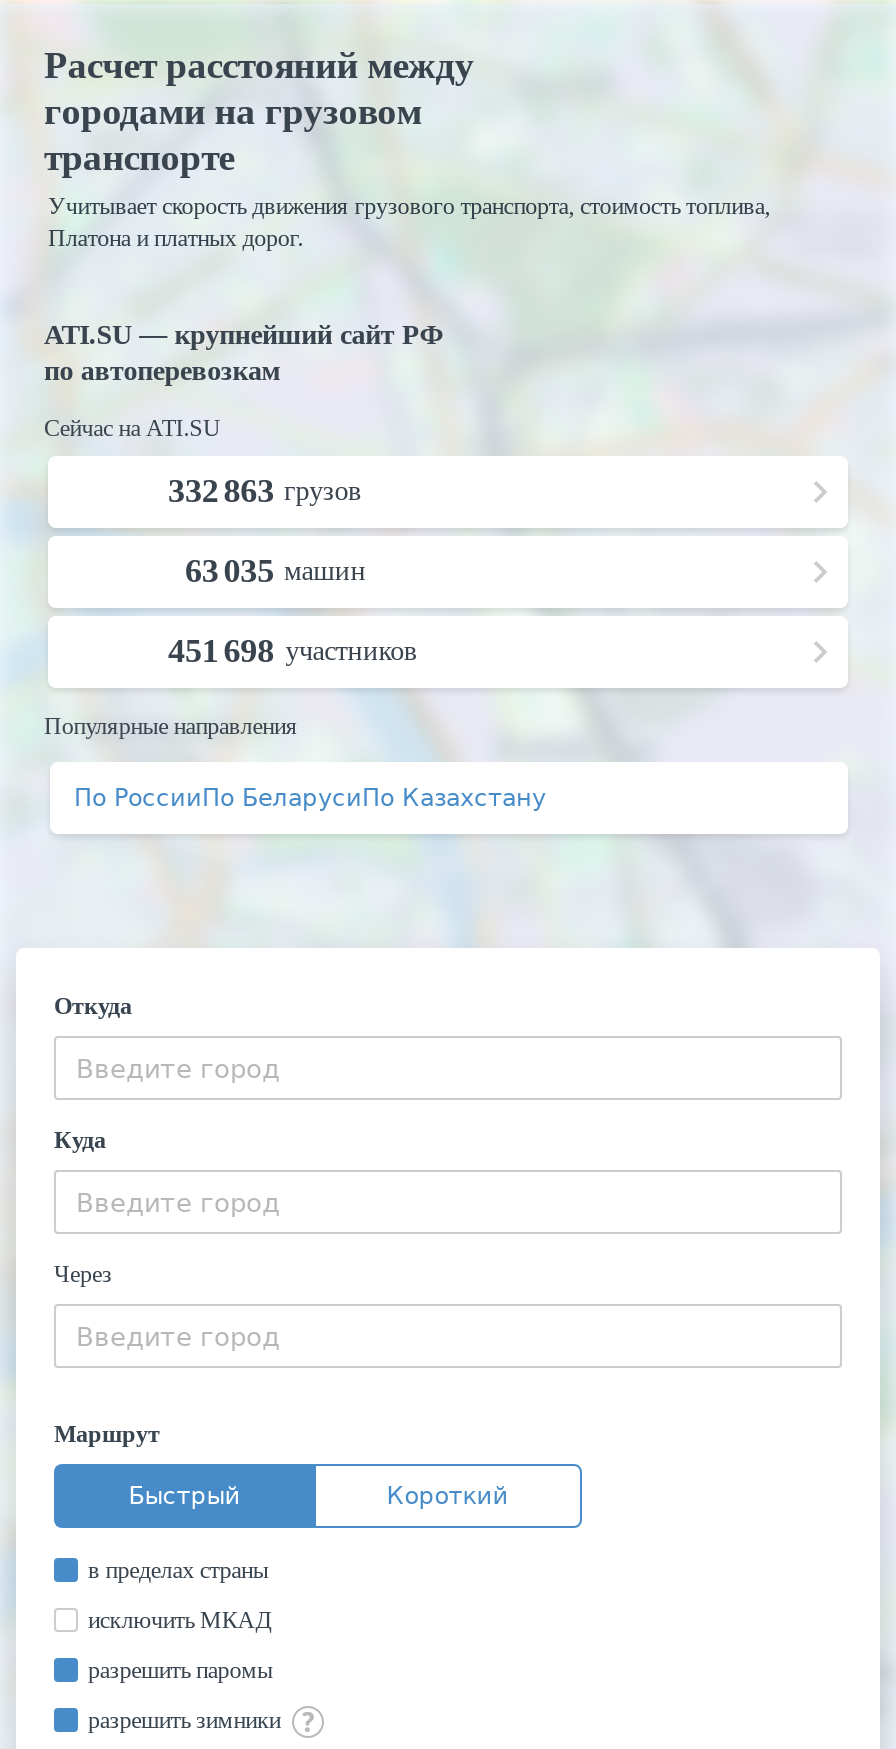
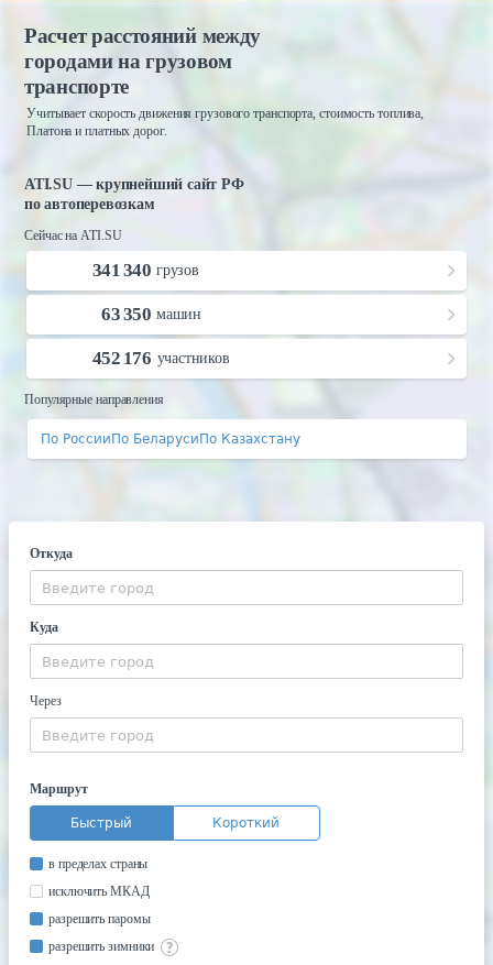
[168,472,362,510] 332 863 грузов -> [92,260,199,281] 341 340 грузов
[185,552,366,590] 63 035 машин -> [102,304,201,325] 63 350 машин
[168,632,417,670] 451 698 участников -> [92,348,230,369] 452 176 участников

